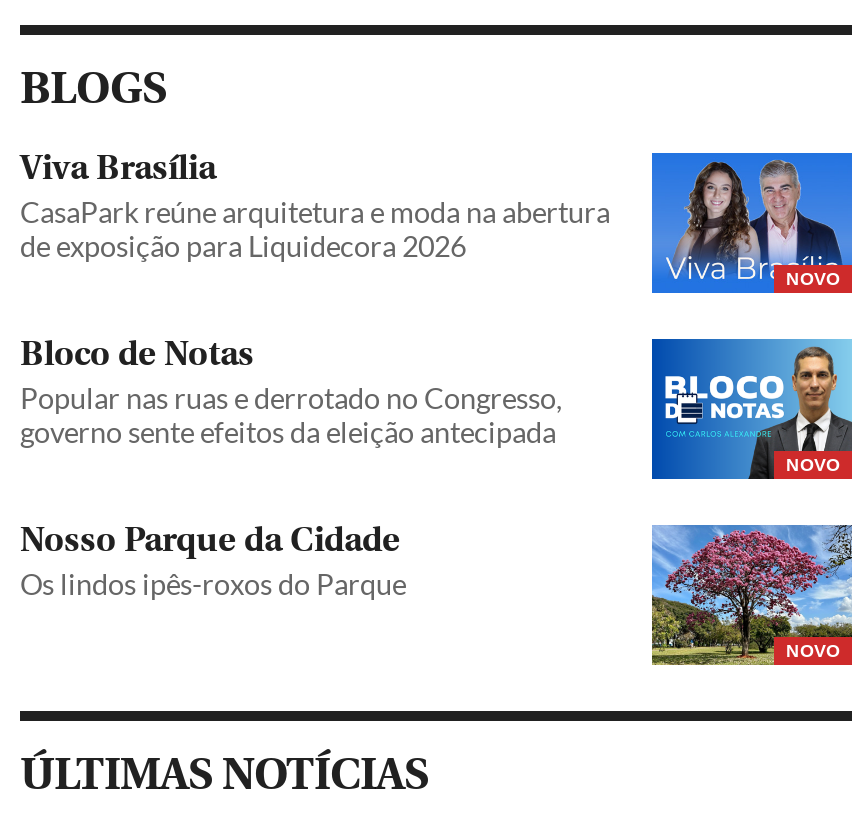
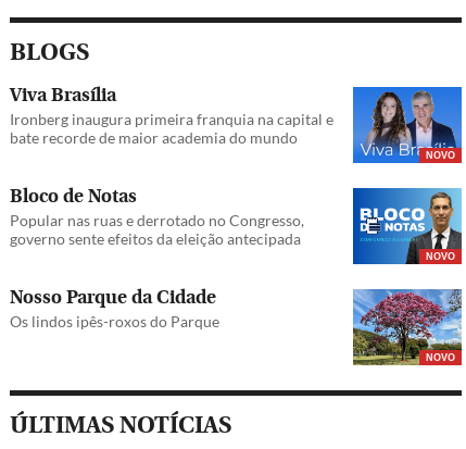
[20,195,610,263] CasaPark reúne arquitetura e moda na abertura | de exposição para Liquidecora 2026 -> [10,110,333,147] Ironberg inaugura primeira franquia na capital e | bate recorde de maior academia do mundo

